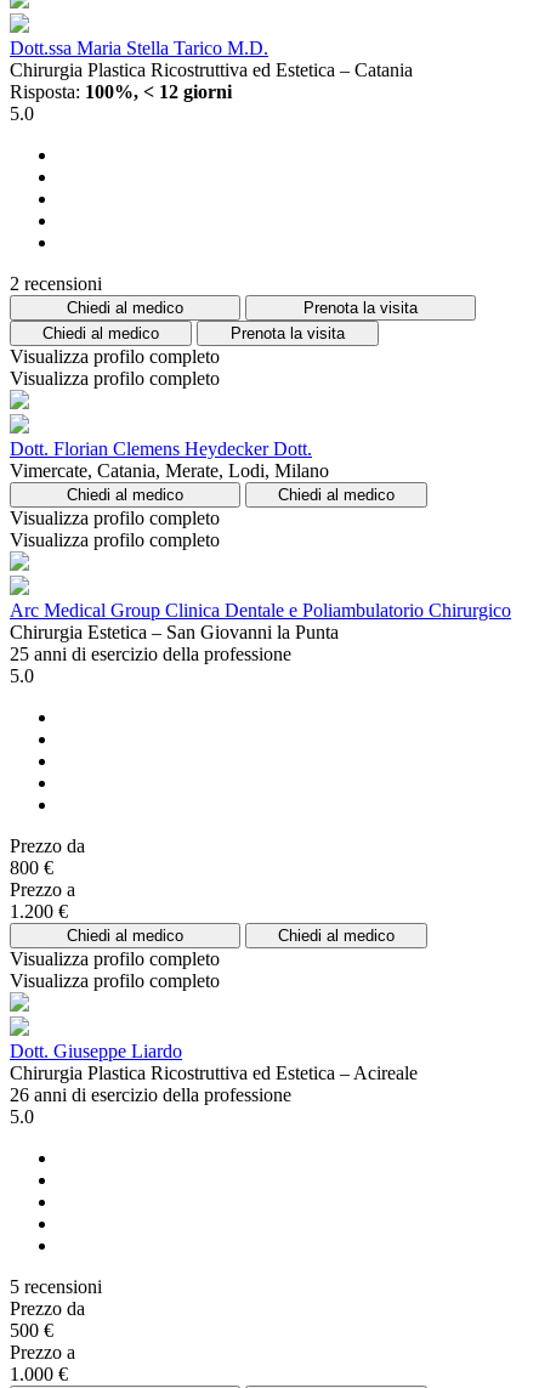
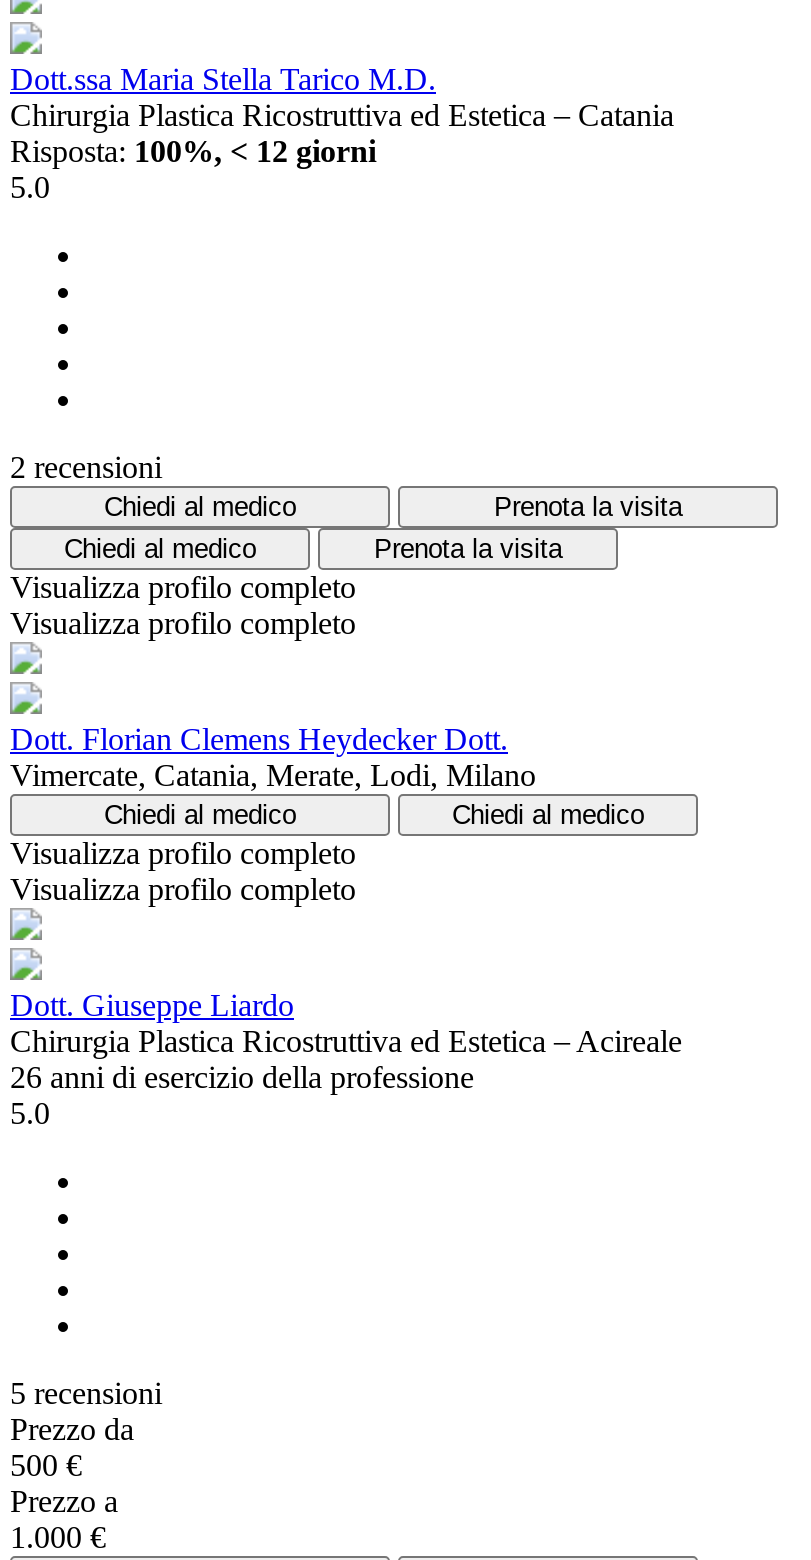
[10,600,511,687] Arc Medical Group Clinica Dentale e Poliambulatorio Chirurgico | Chirurgia Estetica – San Giovanni la Punta | 25 anni di esercizio della professione | 5.0 -> none
[10,836,395,991] Prezzo da | 800 € | Prezzo a | 1.200 € | Chiedi al medico | Chiedi al medico | Visualizza profilo completo | Visualizza profilo completo -> none

